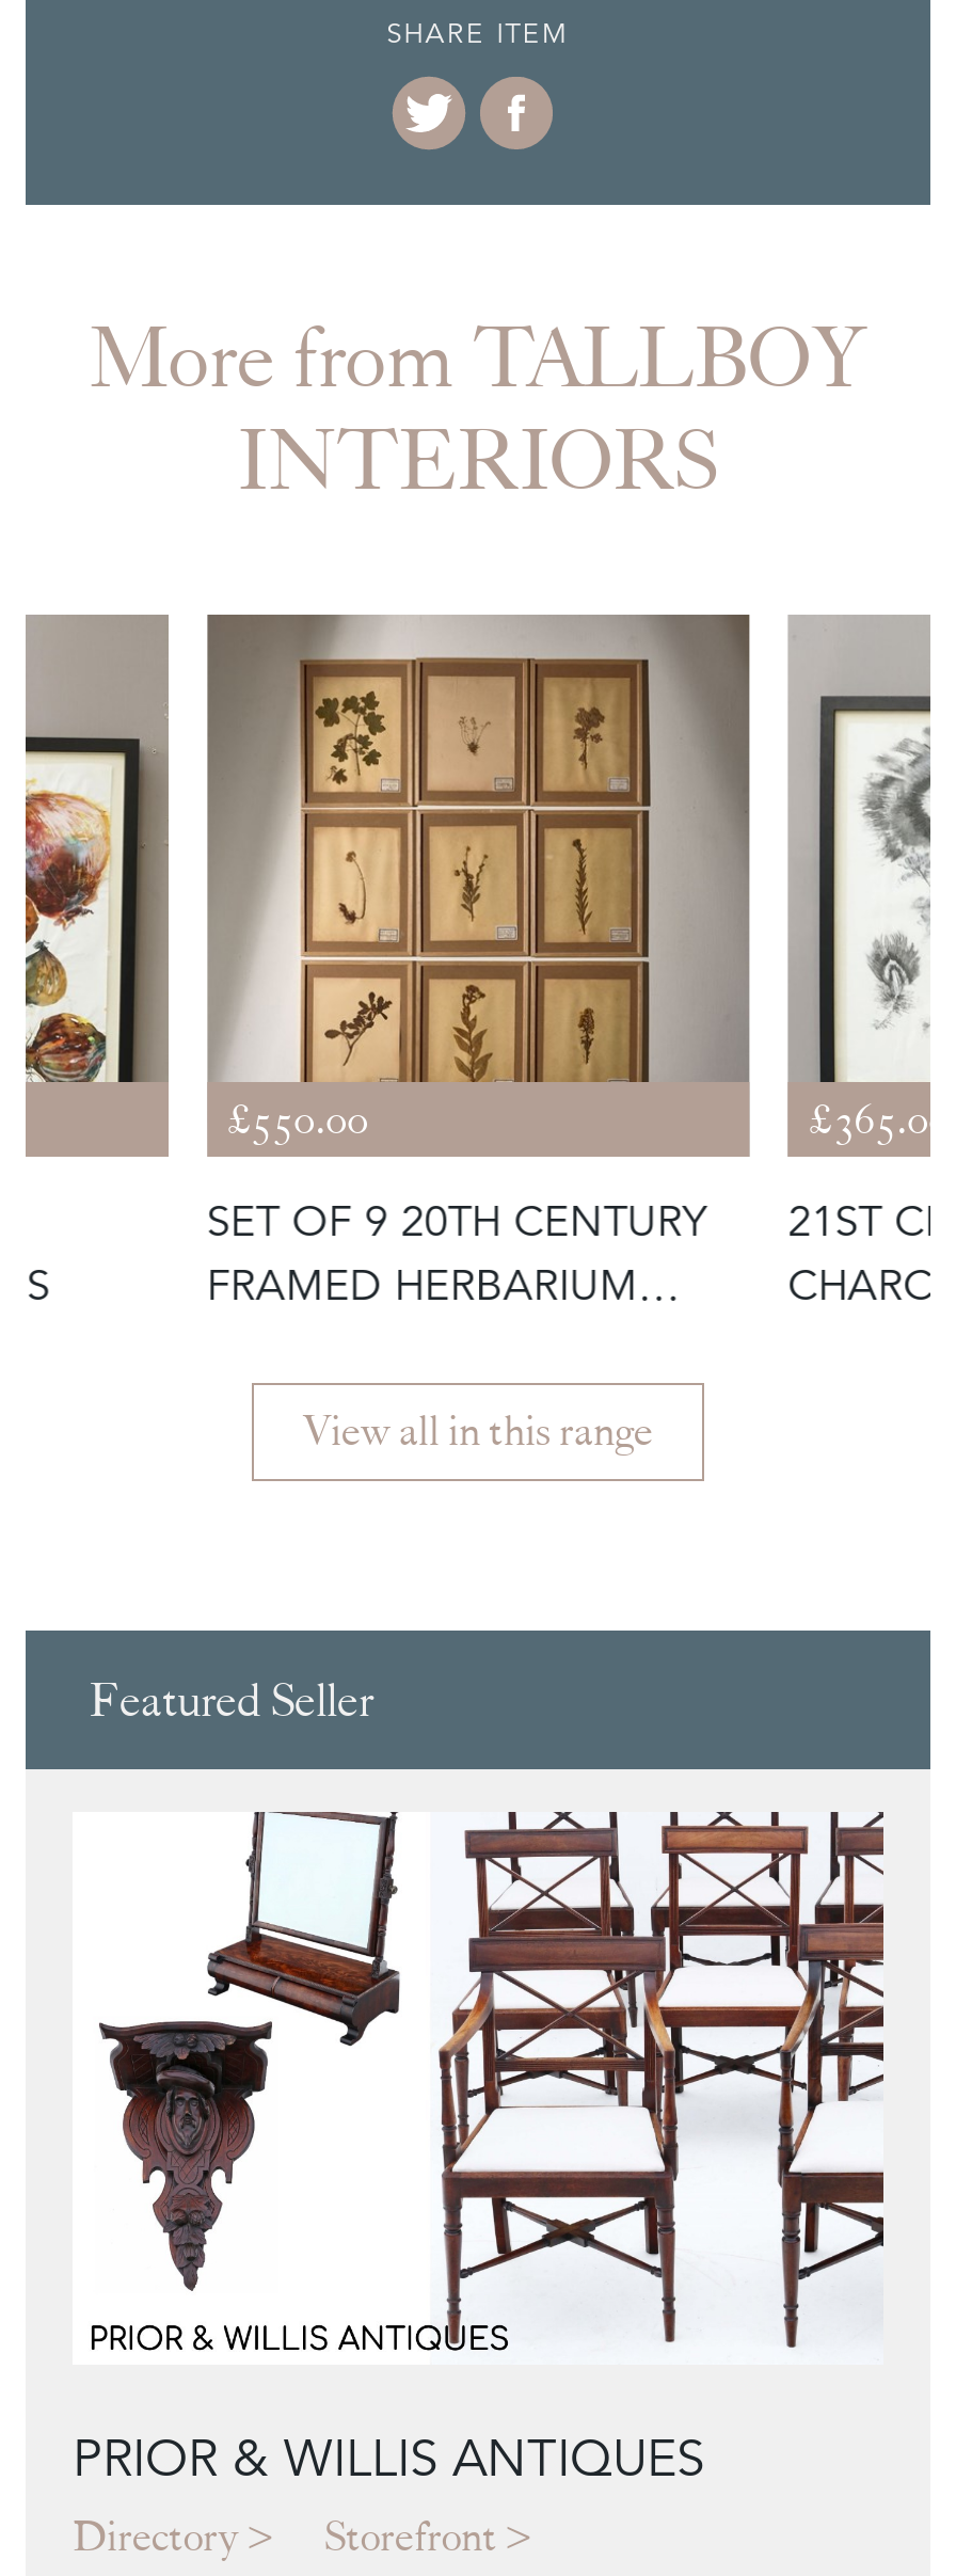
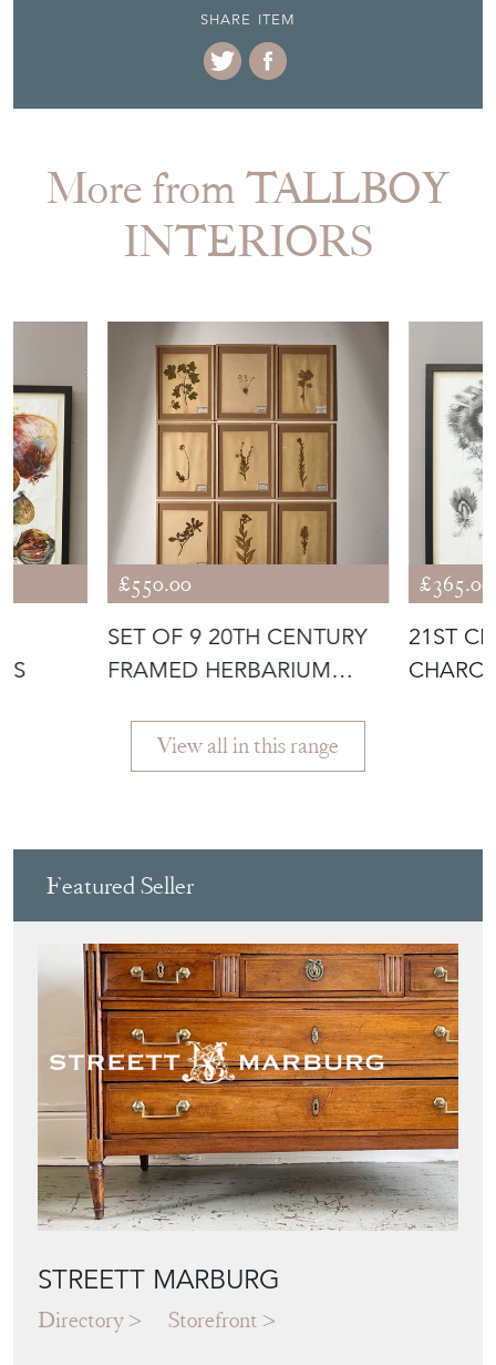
[73,1810,886,2491] [image] | PRIOR & WILLIS ANTIQUES -> [37,943,459,1297] [image] | STREETT MARBURG

